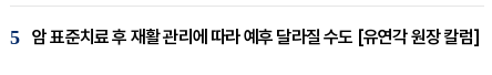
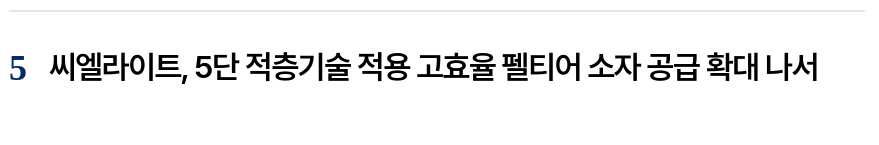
[32,26,480,47] 암 표준치료 후 재활 관리에 따라 예후 달라질 수도 [유연각 원장 칼럼] -> [49,48,818,86] 씨엘라이트, 5단 적층기술 적용 고효율 펠티어 소자 공급 확대 나서

